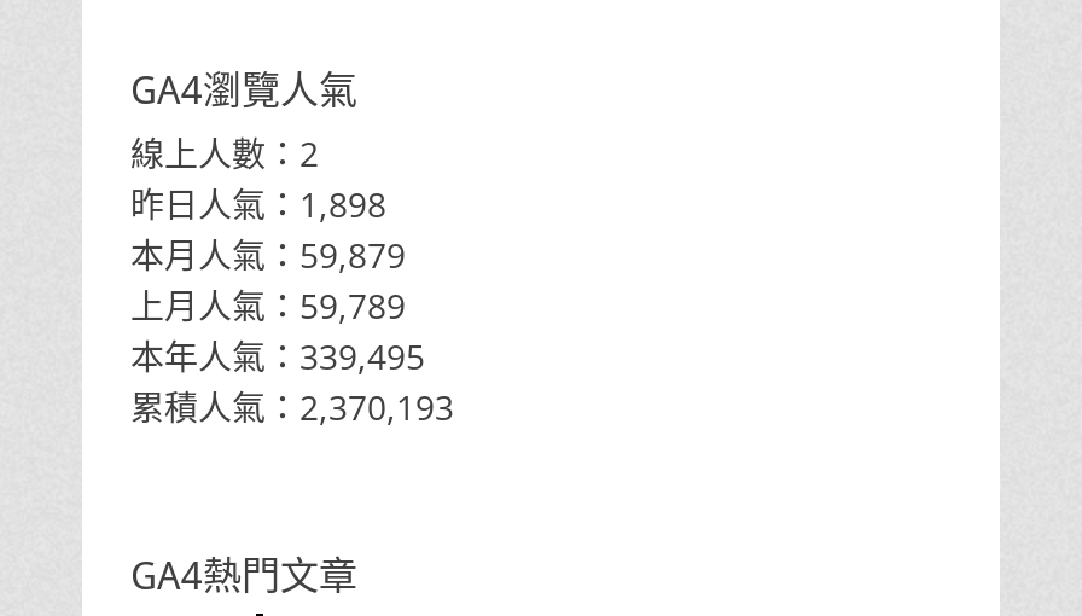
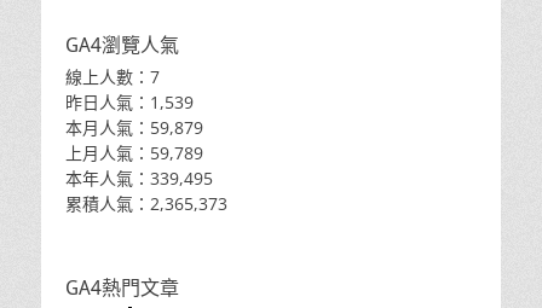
[130,130,319,176] 線上人數：2 -> [65,65,160,88] 線上人數：7
[130,181,386,227] 昨日人氣：1,898 -> [65,91,194,114] 昨日人氣：1,539
[130,384,454,430] 累積人氣：2,370,193 -> [65,192,227,215] 累積人氣：2,365,373

